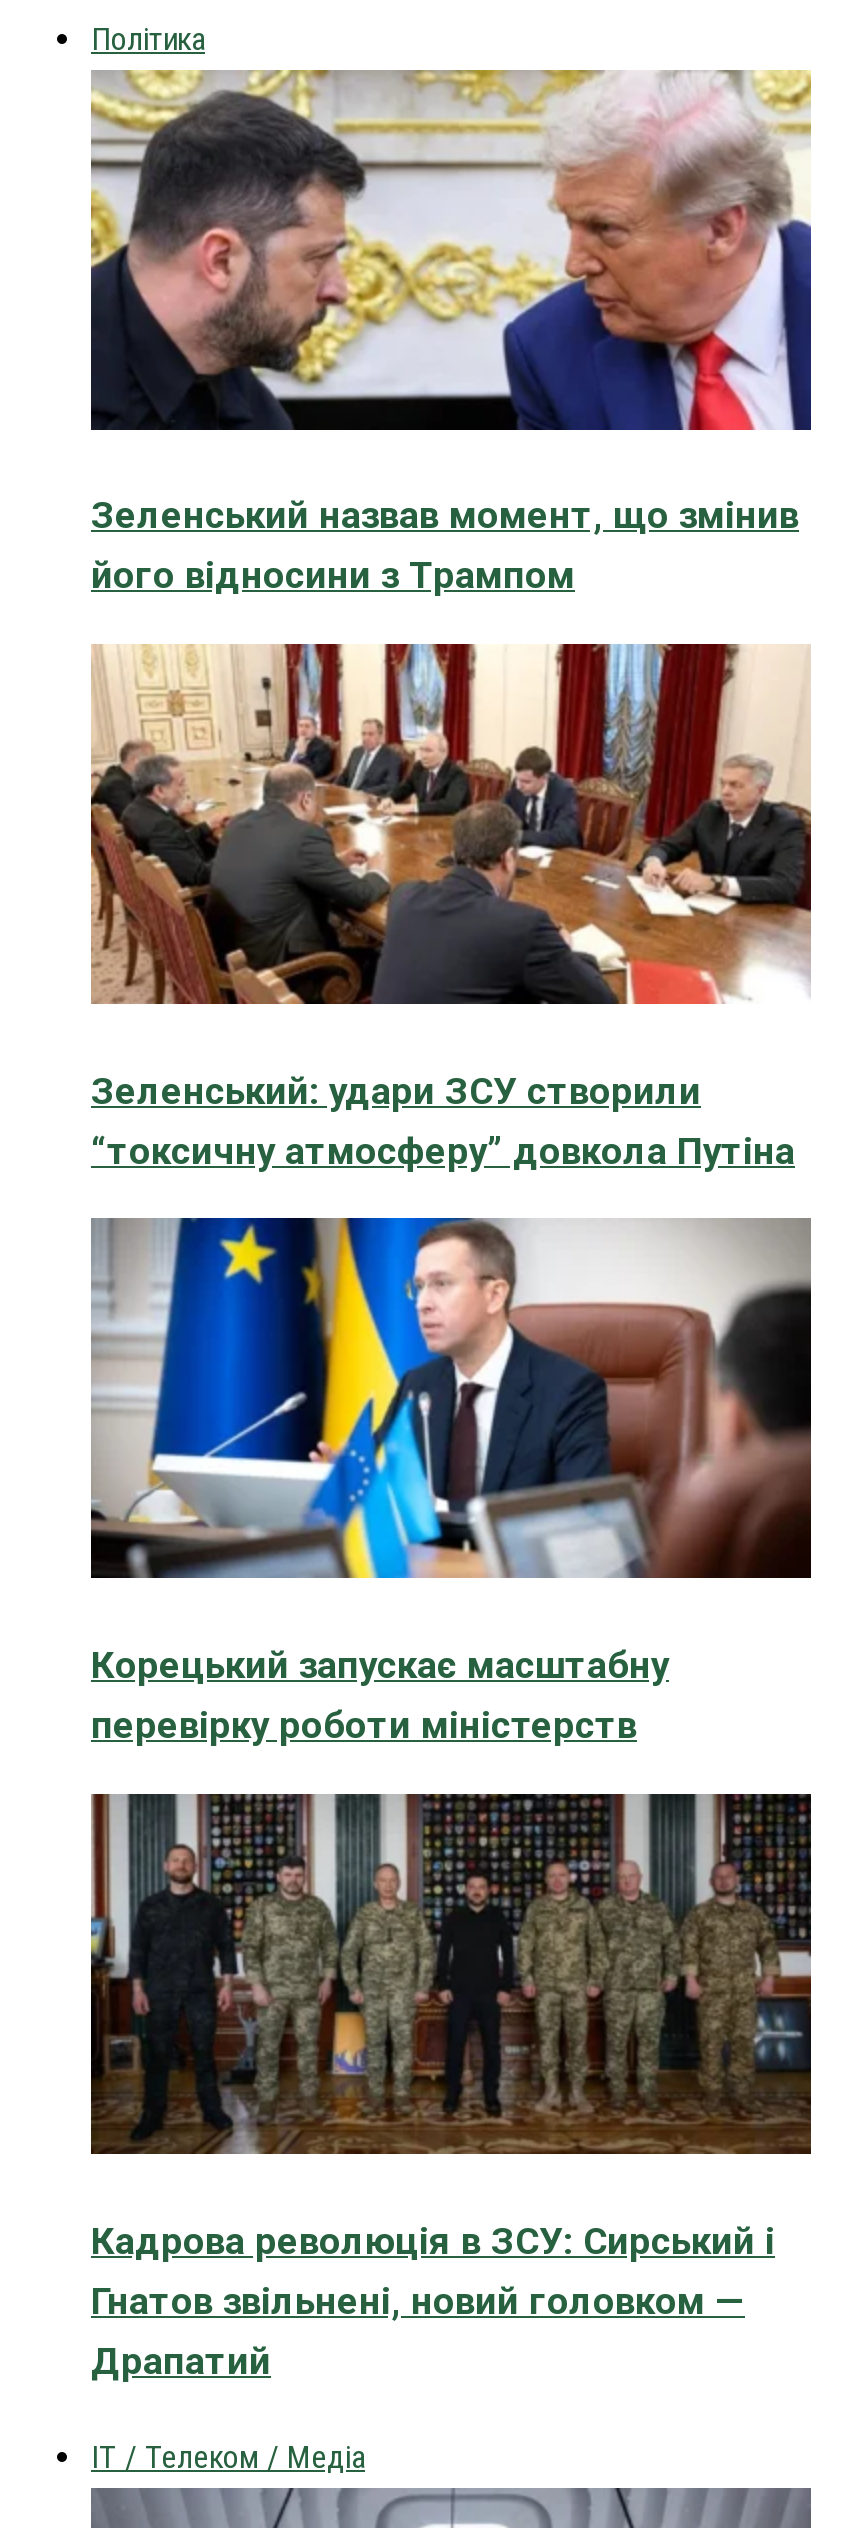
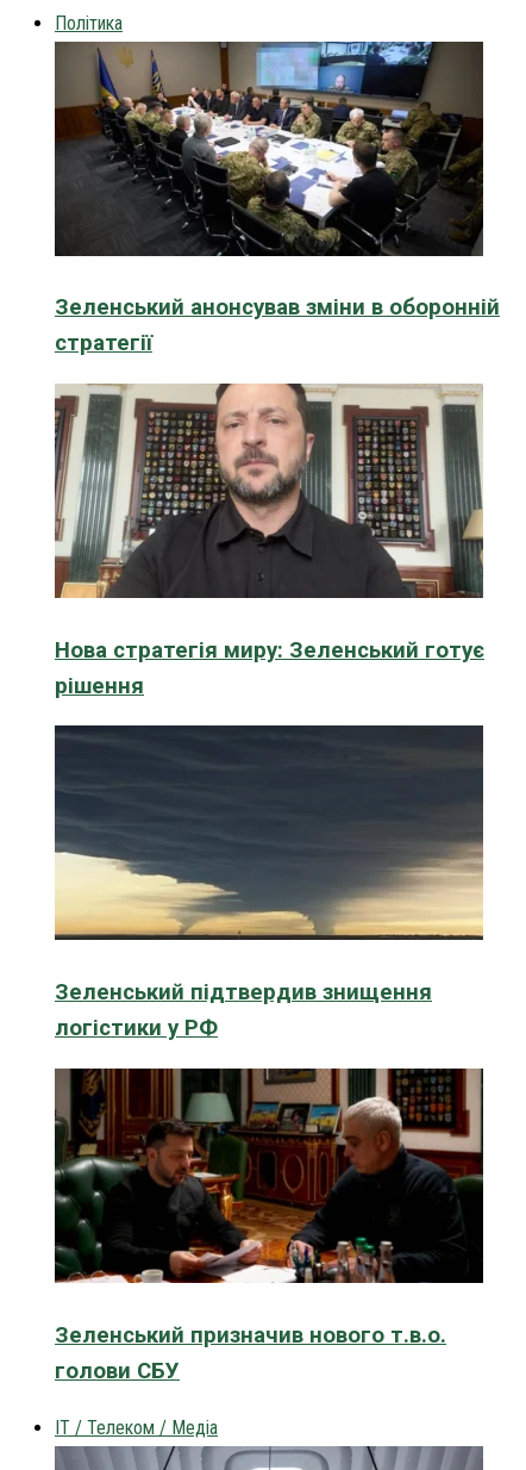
[89,68,813,598] [image] | Зеленський назвав момент, що змінив | його відносини з Трампом -> [54,41,500,356] [image] | Зеленський анонсував зміни в оборонній | стратегії
[91,642,813,1173] [image] | Зеленський: удари ЗСУ створили | “токсичну атмосферу” довкола Путіна -> [54,382,484,699] [image] | Нова стратегія миру: Зеленський готує | рішення
[89,1216,813,1748] [image] | Корецький запускає масштабну | перевірку роботи міністерств -> [54,724,484,1041] [image] | Зеленський підтвердив знищення | логістики у РФ
[89,1792,811,2383] [image] | Кадрова революція в ЗСУ: Сирський і | Гнатов звільнені, новий головком — | Драпатий -> [55,1067,483,1384] [image] | Зеленський призначив нового т.в.о. | голови СБУ

